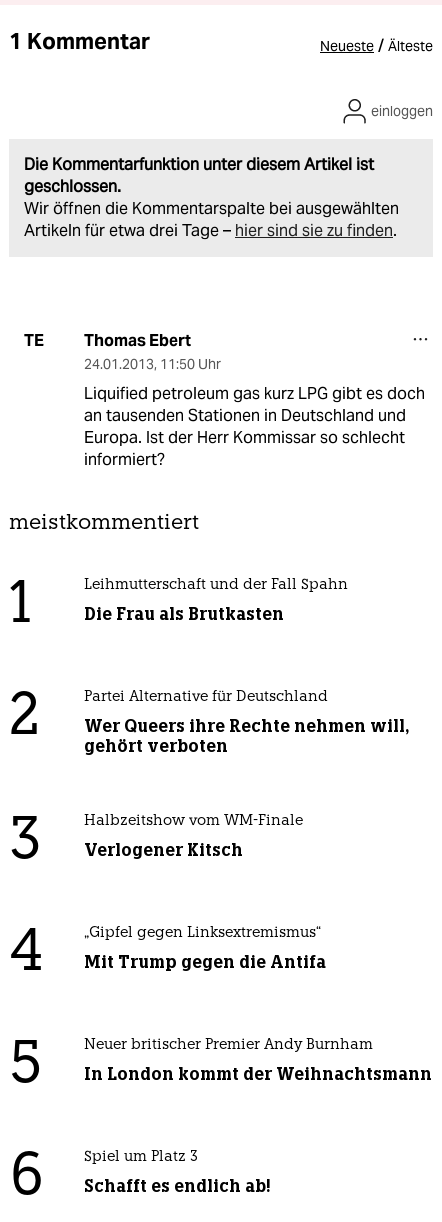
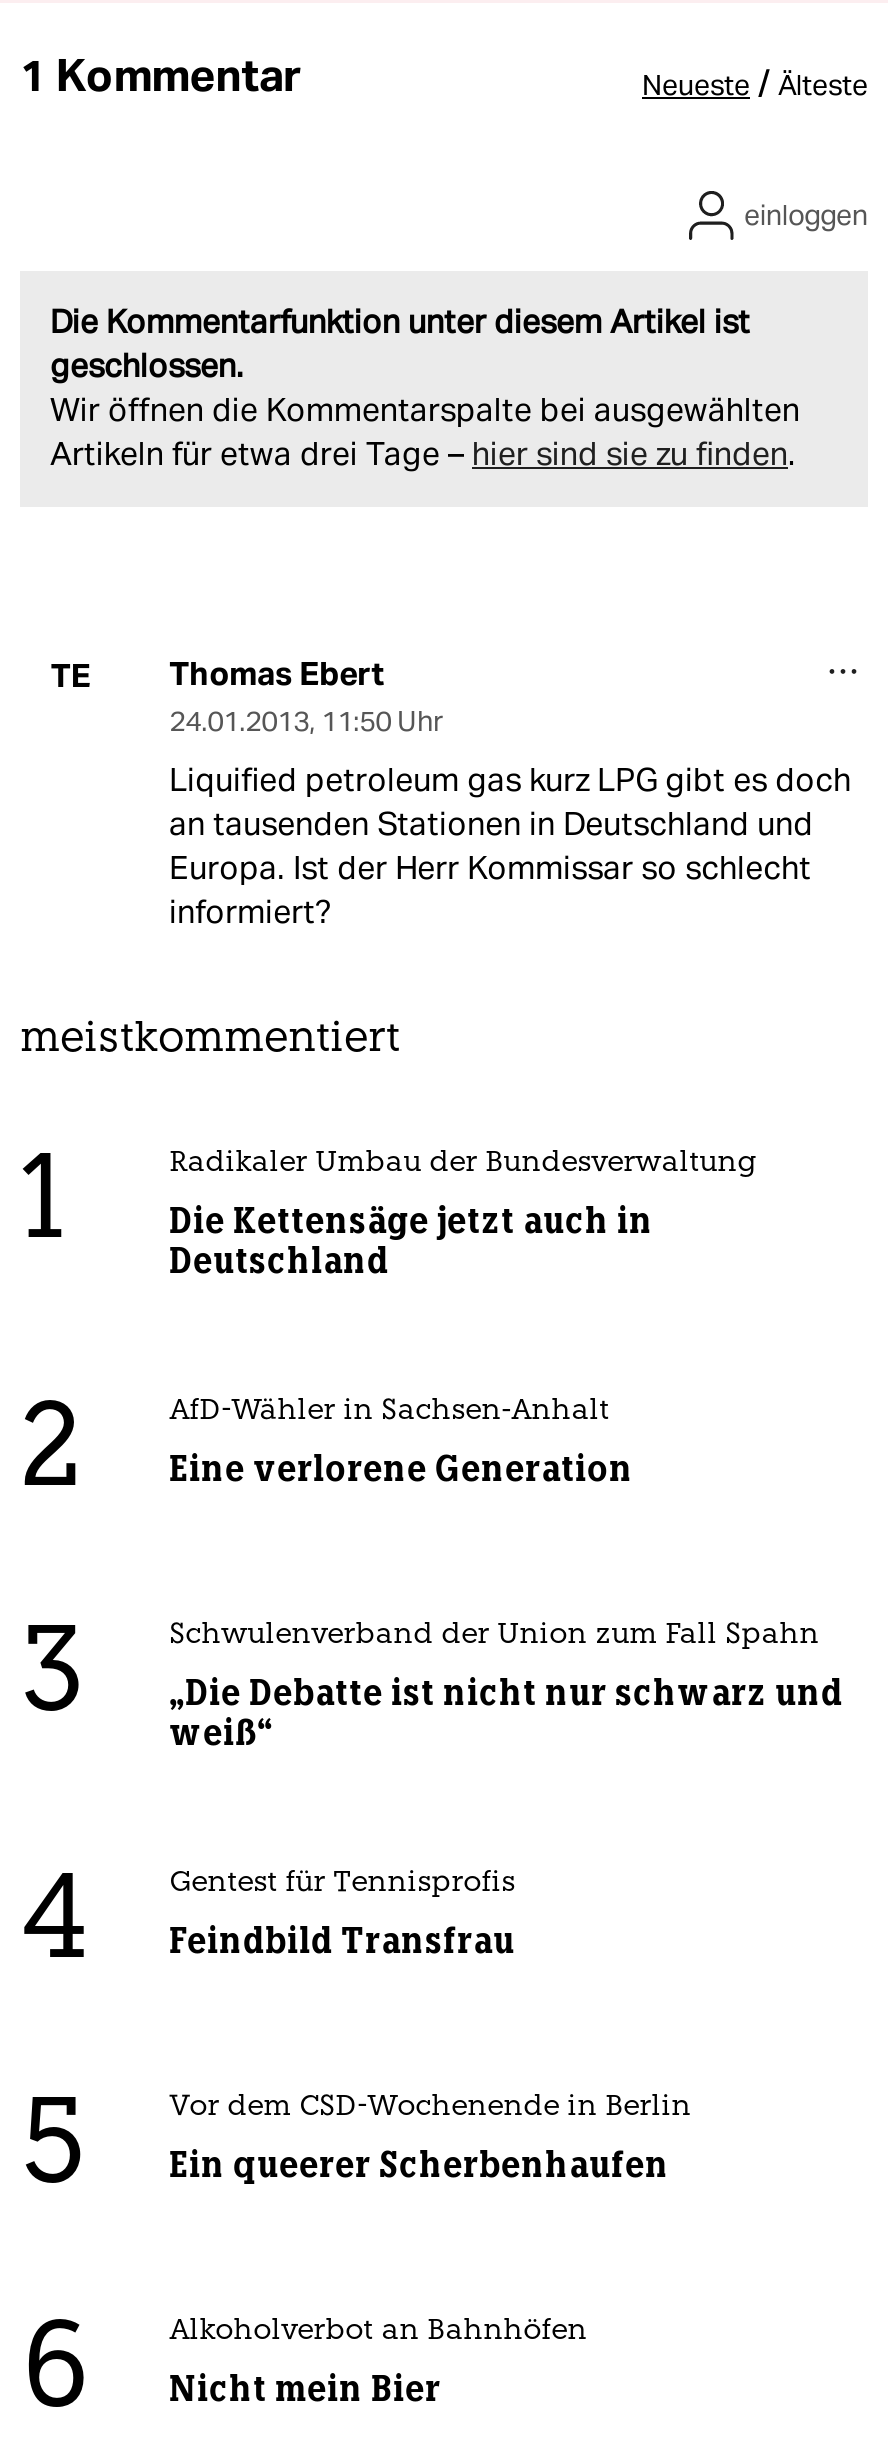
[84,578,348,593] Leihmutterschaft und der Fall Spahn -> [169,1149,757,1179] Radikaler Umbau der Bundesverwaltung
[84,603,284,625] Die Frau als Brutkasten -> [169,1199,653,1283] Die Kettensäge jetzt auch in | Deutschland
[84,690,328,705] Partei Alternative für Deutschland -> [169,1397,609,1427] AfD-Wähler in Sachsen-Anhalt
[84,715,409,757] Wer Queers ihre Rechte nehmen will, | gehört verboten -> [169,1447,633,1491] Eine verlorene Generation
[84,814,303,829] Halbzeitshow vom WM-Finale -> [169,1621,819,1651] Schwulenverband der Union zum Fall Spahn
[84,839,243,861] Verlogener Kitsch -> [169,1671,843,1755] „Die Debatte ist nicht nur schwarz und | weiß“
[84,926,321,941] „Gipfel gegen Linksextremismus“ -> [169,1869,515,1899] Gentest für Tennisprofis
[84,951,326,973] Mit Trump gegen die Antifa -> [169,1919,515,1963] Feindbild Transfrau
[84,1038,373,1053] Neuer britischer Premier Andy Burnham -> [169,2093,691,2123] Vor dem CSD-Wochenende in Berlin
[84,1063,432,1085] In London kommt der Weihnachtsmann -> [169,2143,669,2187] Ein queerer Scherbenhaufen
[84,1150,198,1165] Spiel um Platz 3 -> [169,2317,587,2347] Alkoholverbot an Bahnhöfen
[84,1175,271,1197] Schafft es endlich ab! -> [169,2367,441,2411] Nicht mein Bier

